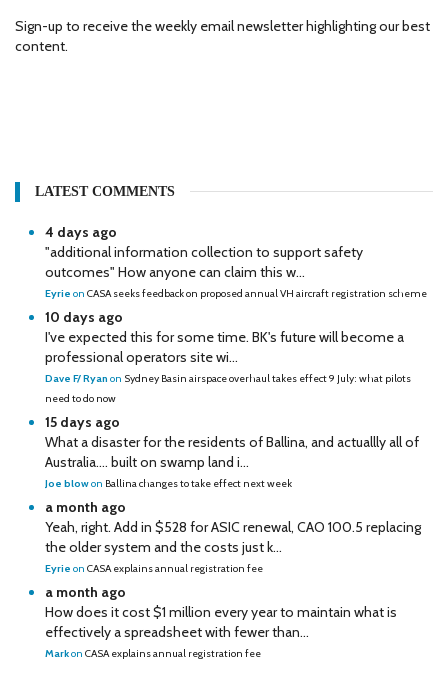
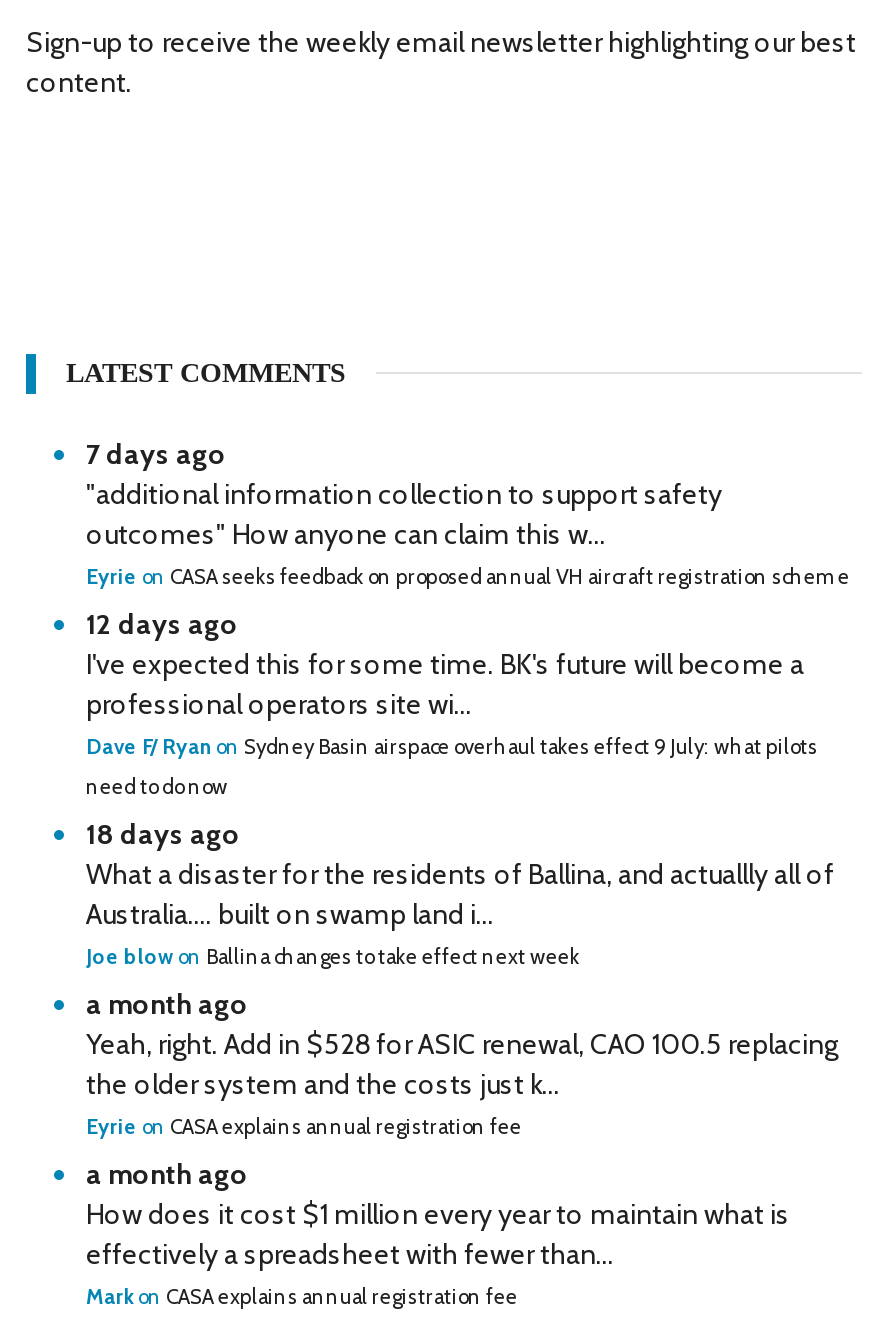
[45,223,117,241] 4 days ago -> [86,436,226,472] 7 days ago
[45,308,123,326] 10 days ago -> [86,606,238,642] 12 days ago
[45,413,120,431] 15 days ago -> [86,816,240,852] 18 days ago

